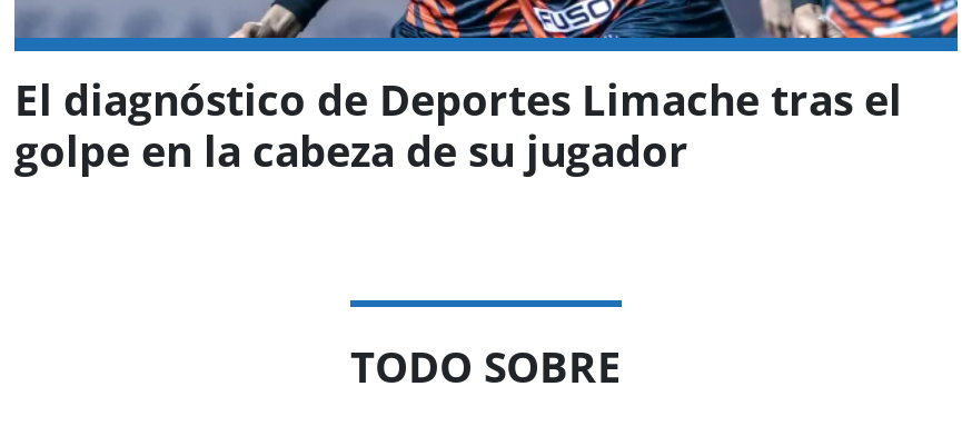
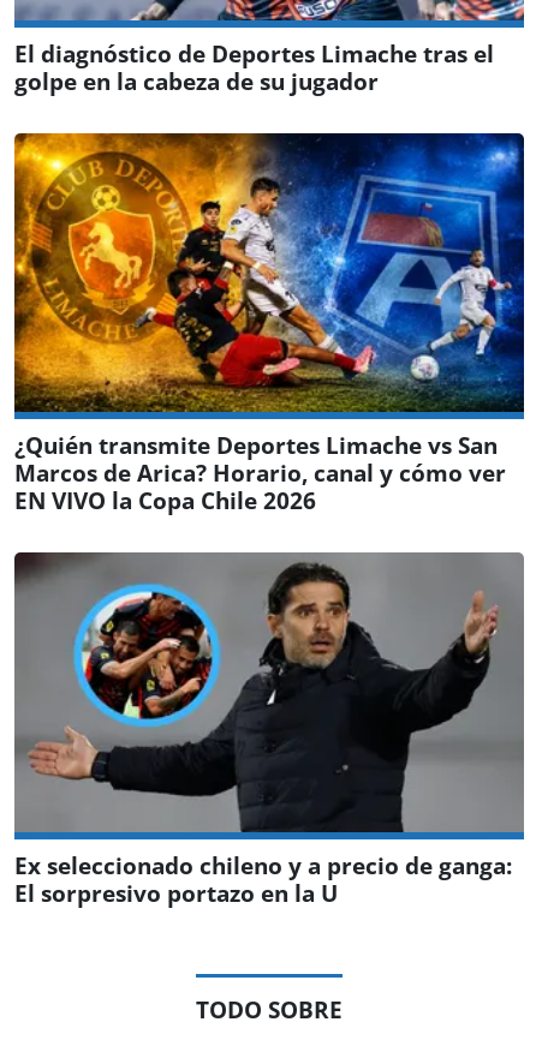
none -> [13,132,525,517] [image] | ¿Quién transmite Deportes Limache vs San | Marcos de Arica? Horario, canal y cómo ver | EN VIVO la Copa Chile 2026
none -> [14,551,524,909] [image] | Ex seleccionado chileno y a precio de ganga: | El sorpresivo portazo en la U

